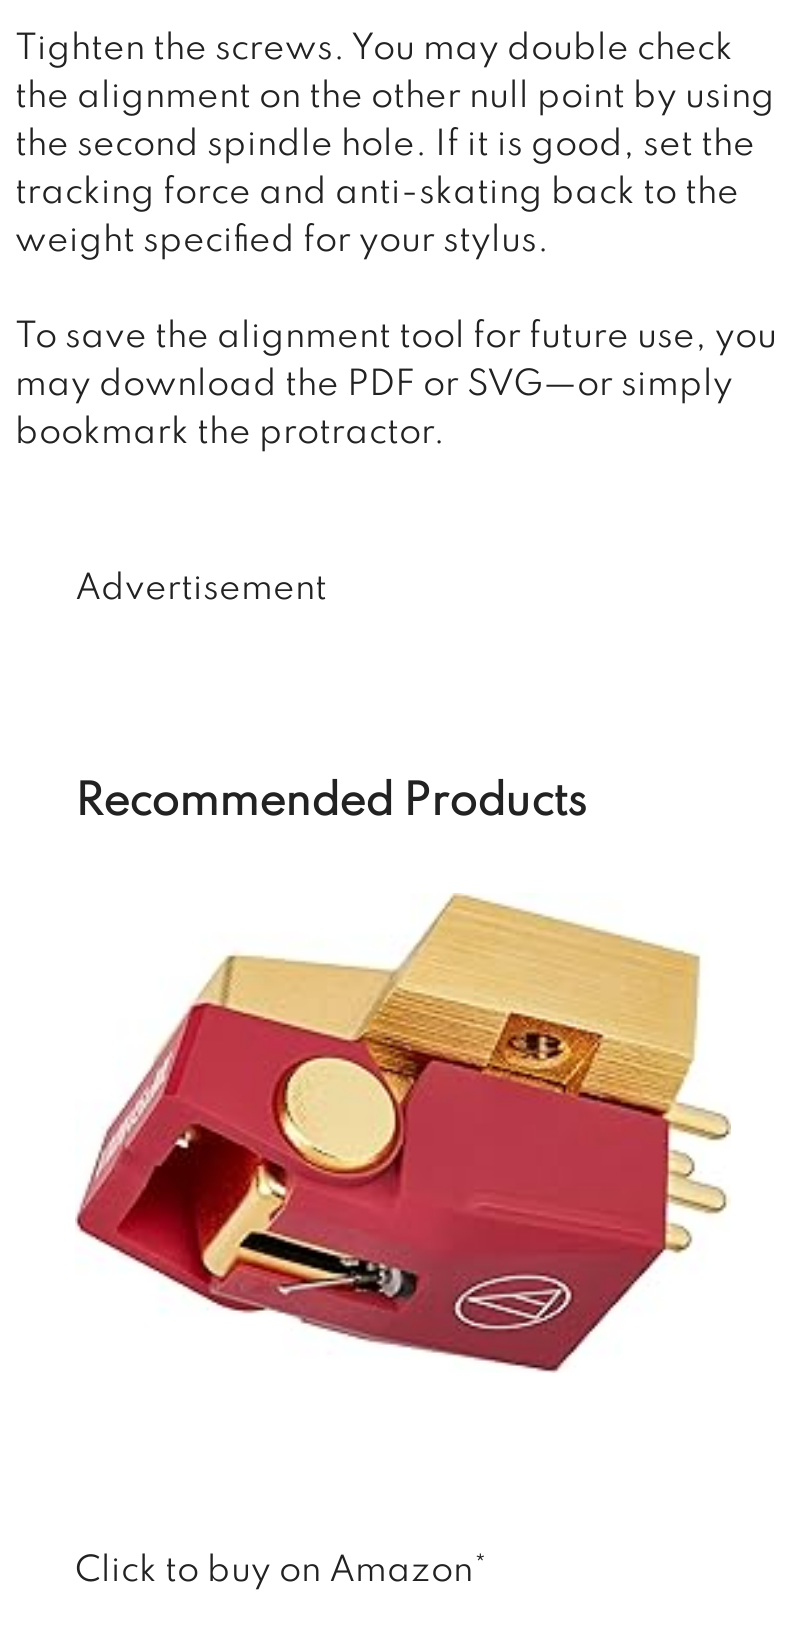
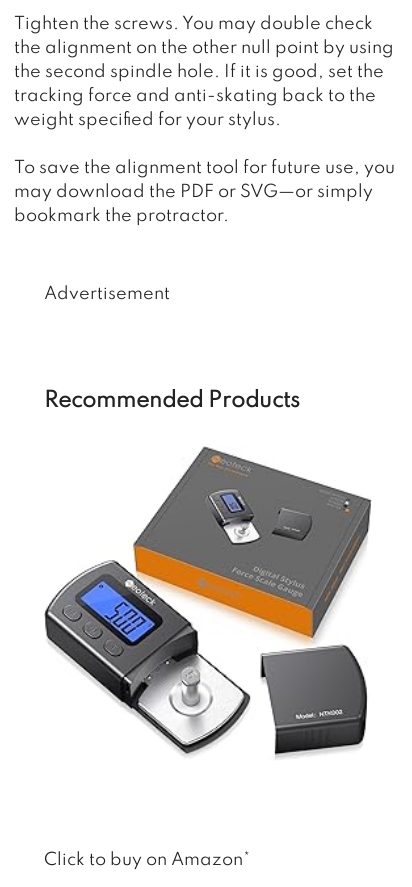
[77,893,731,1373] [image] -> [44,446,372,758] [image]

